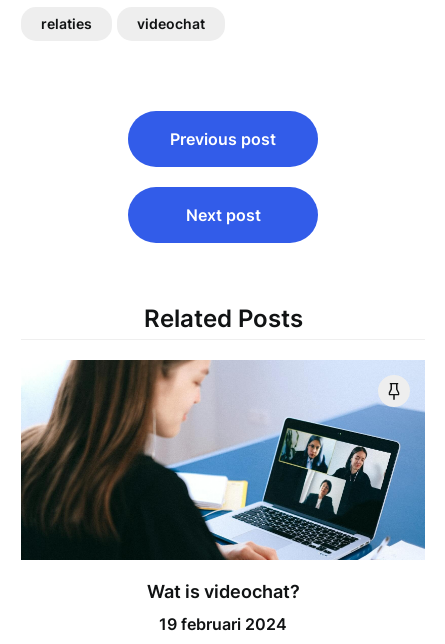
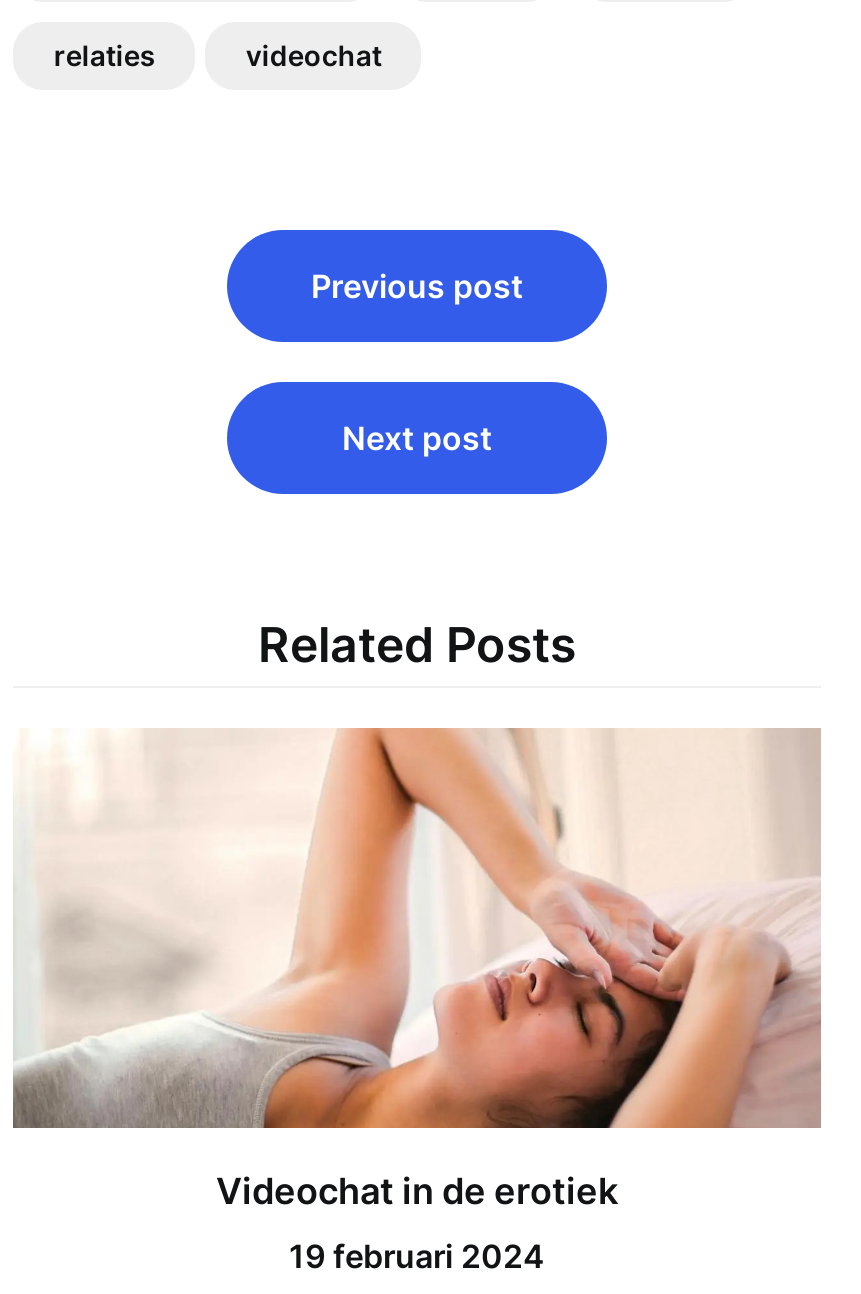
[20,359,426,602] [image] | Wat is videochat? -> [11,726,823,1211] [image] | Videochat in de erotiek

